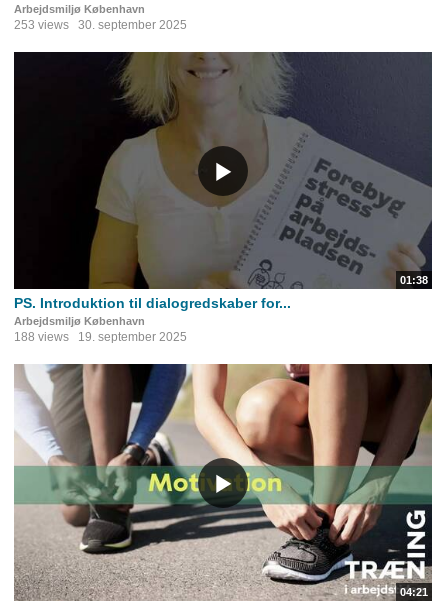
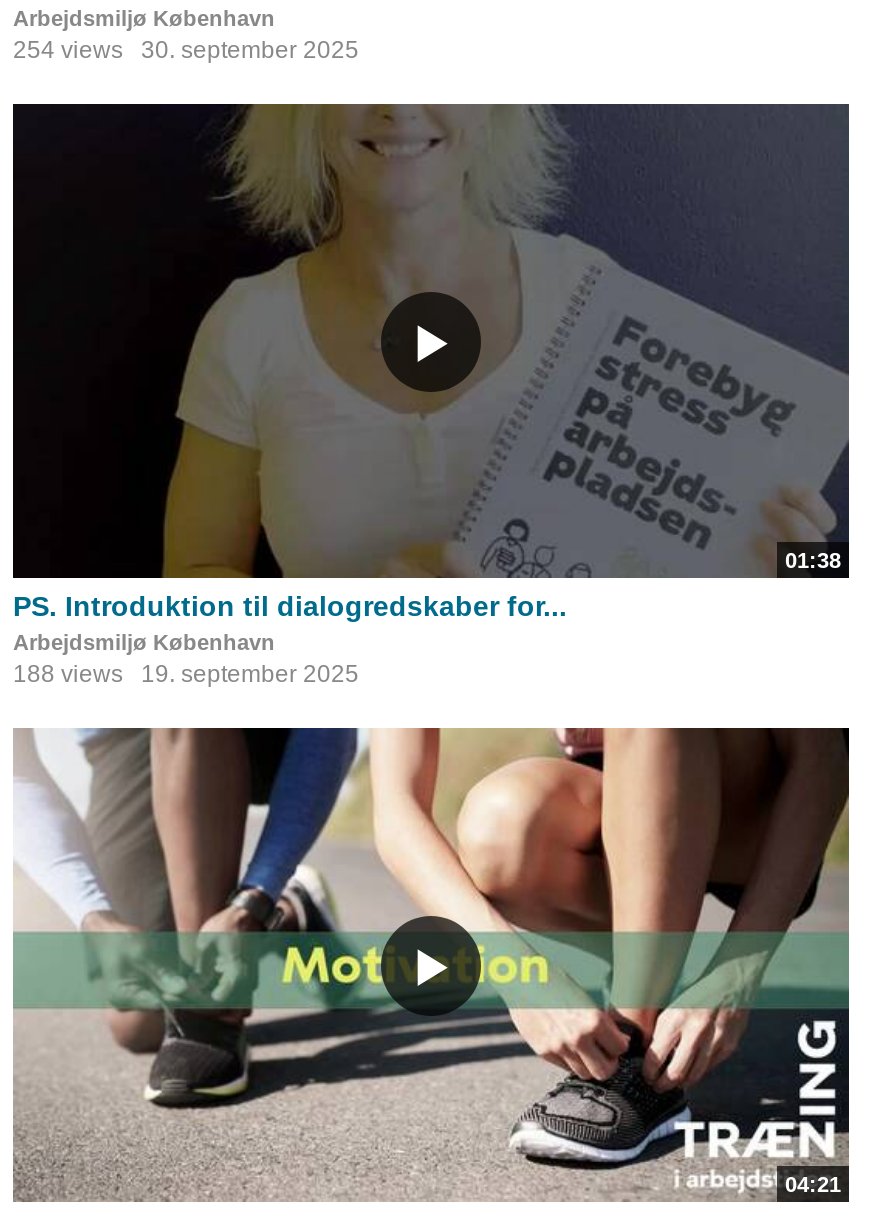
[14,18,187,32] 253 views 30. september 2025 -> [13,37,359,65] 254 views 30. september 2025

